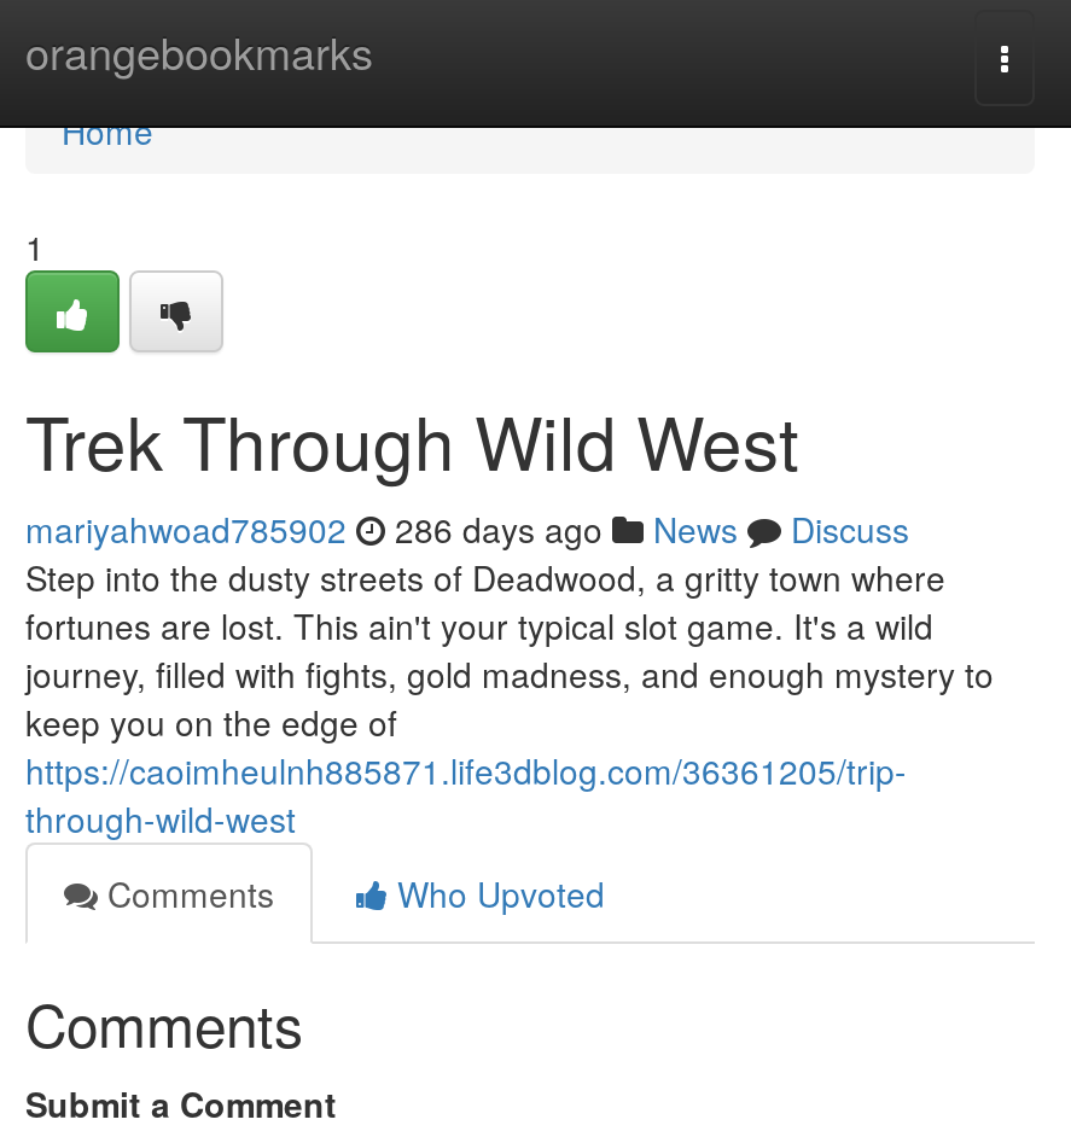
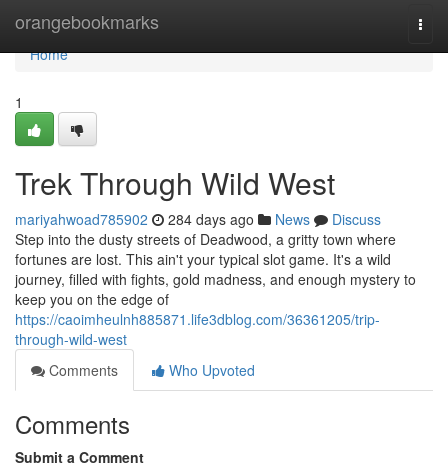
[25,505,909,553] mariyahwoad785902 286 days ago News Discuss -> [15,209,381,229] mariyahwoad785902 284 days ago News Discuss

